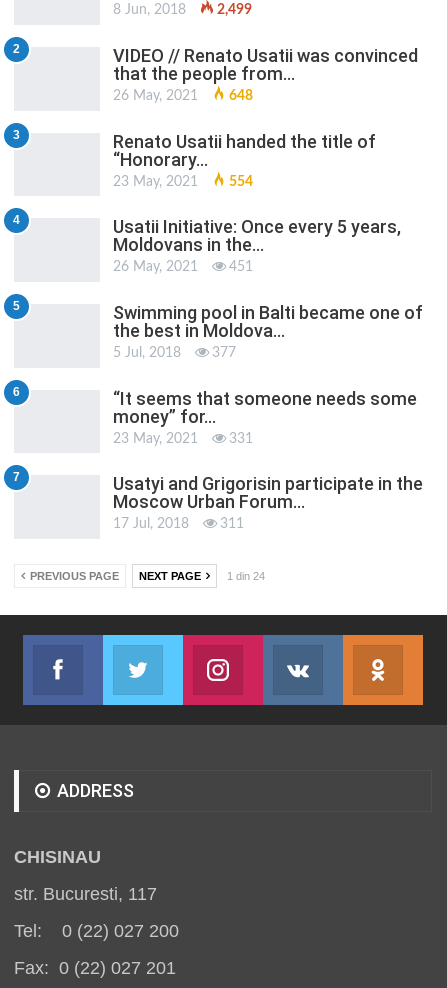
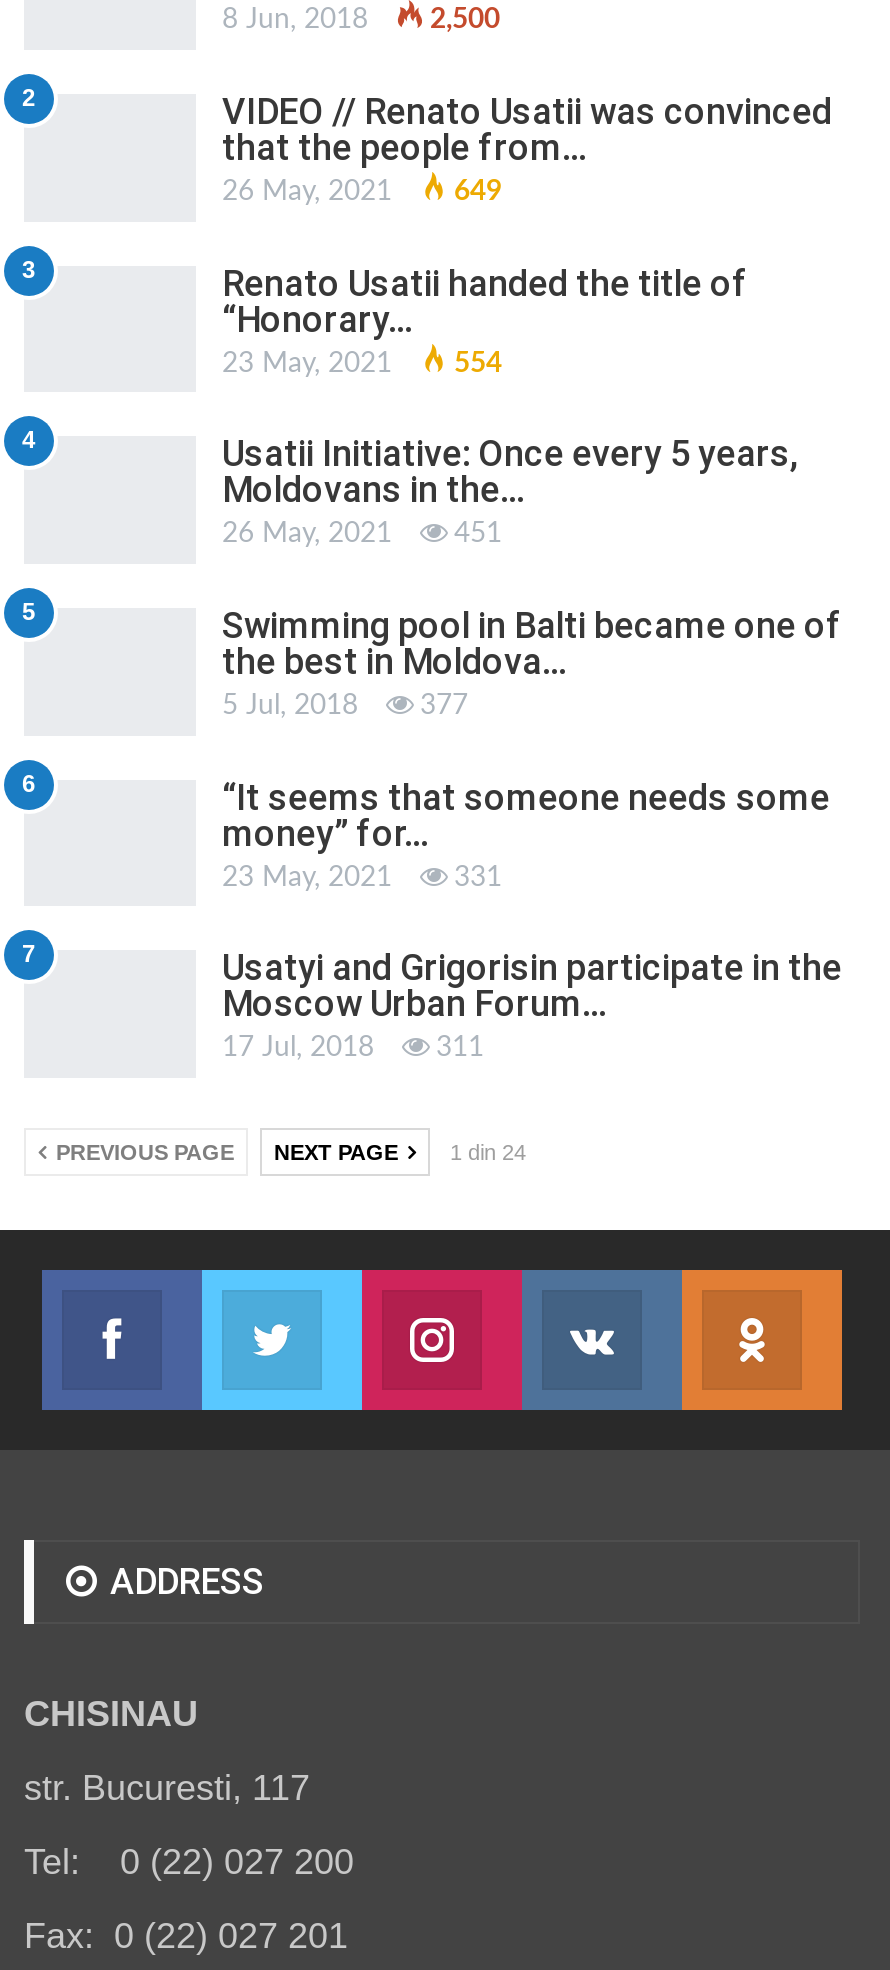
[217,3,252,17] 2,499 -> [430,7,500,35] 2,500
[229,89,253,103] 648 -> [454,178,502,206] 649

